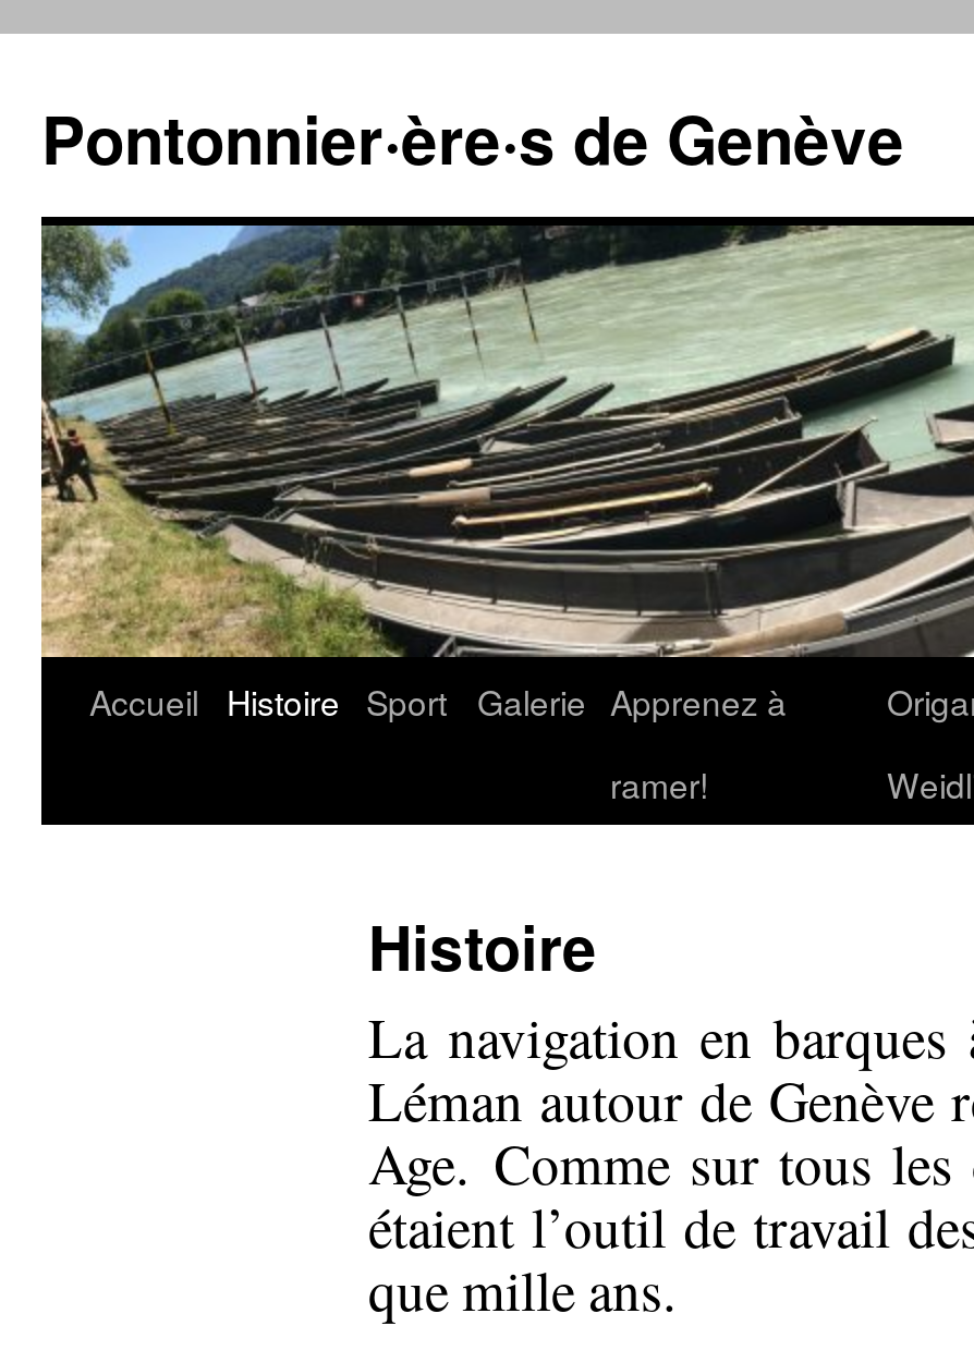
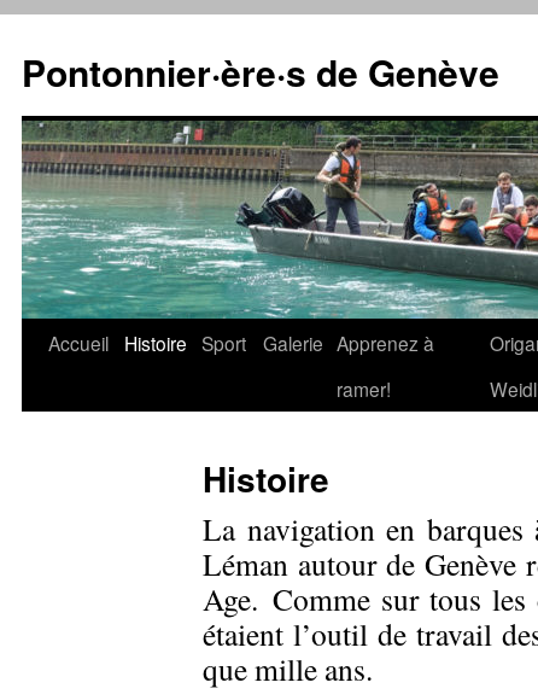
[41,223,967,659] [image] -> [21,121,534,320] [image]

